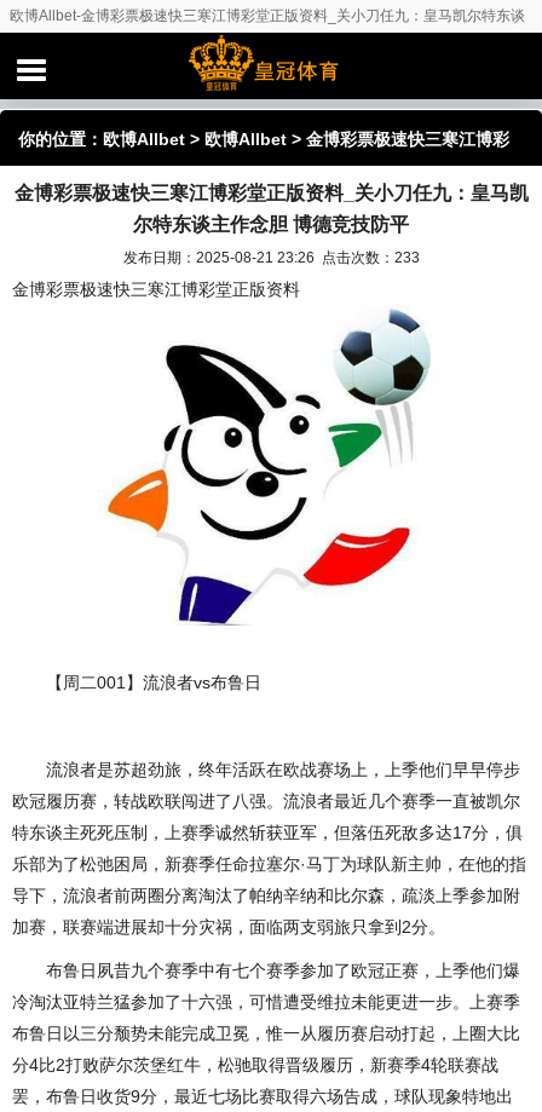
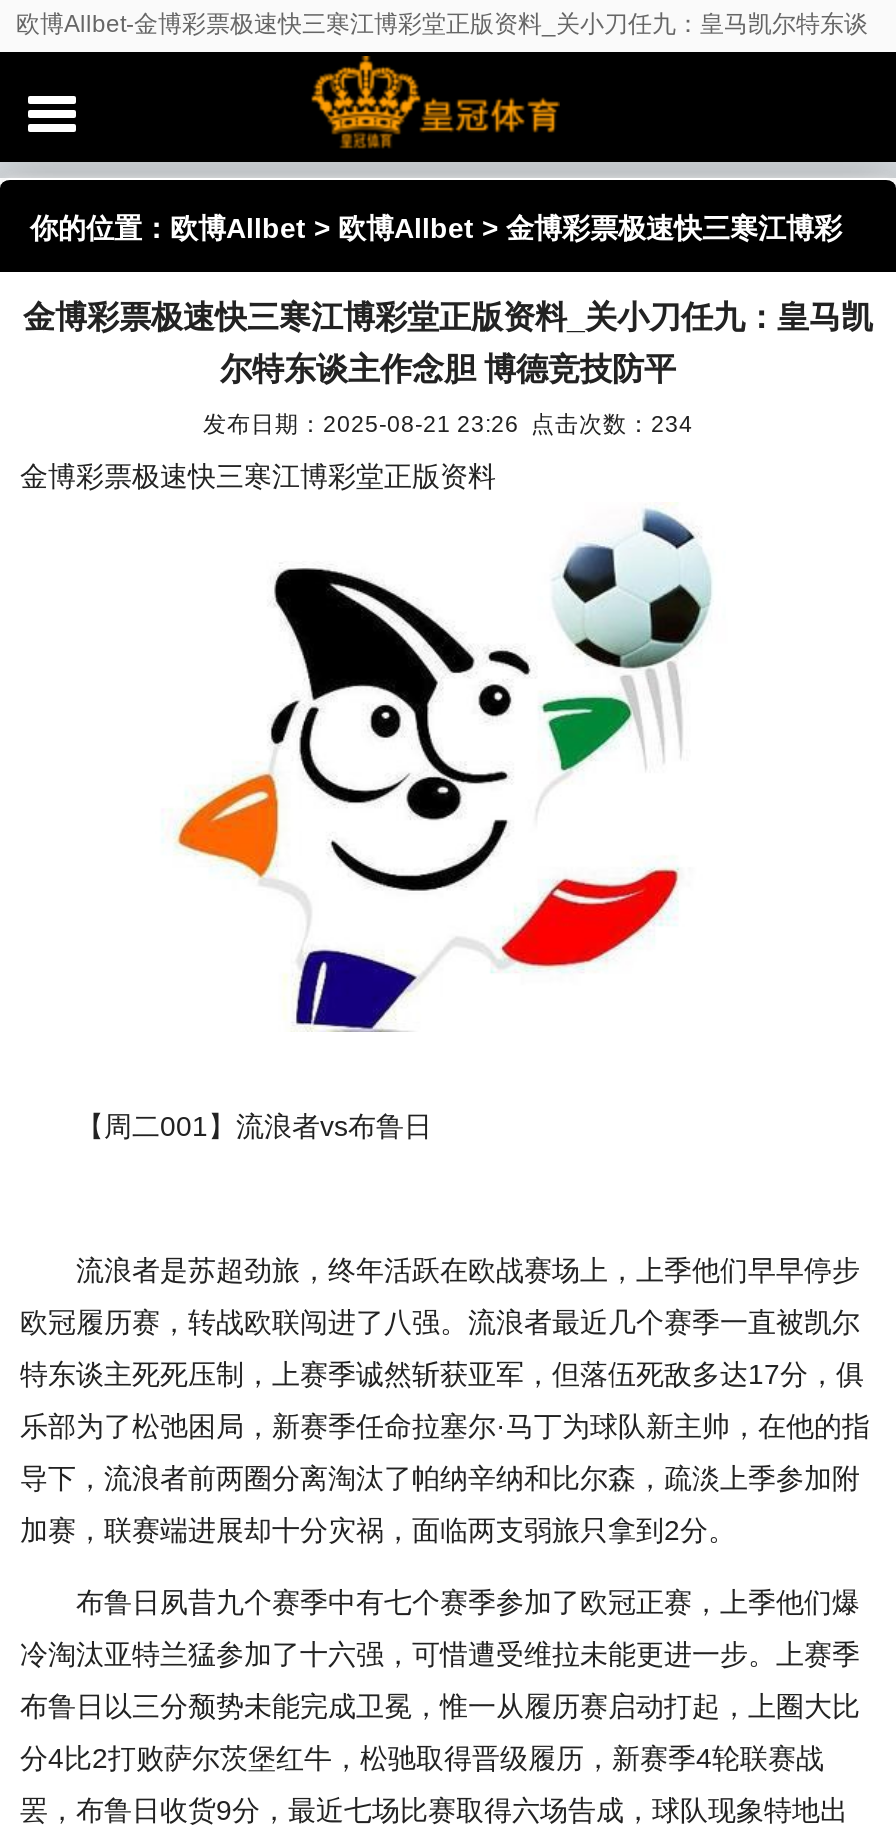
[123,249,419,265] 发布日期：2025-08-21 23:26 点击次数：233 -> [203,410,693,436] 发布日期：2025-08-21 23:26 点击次数：234

